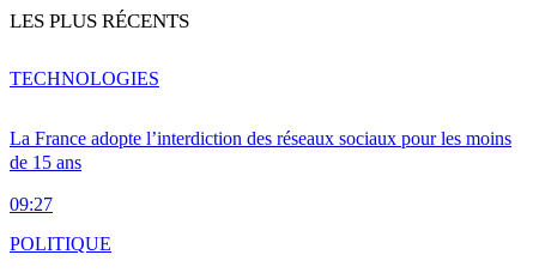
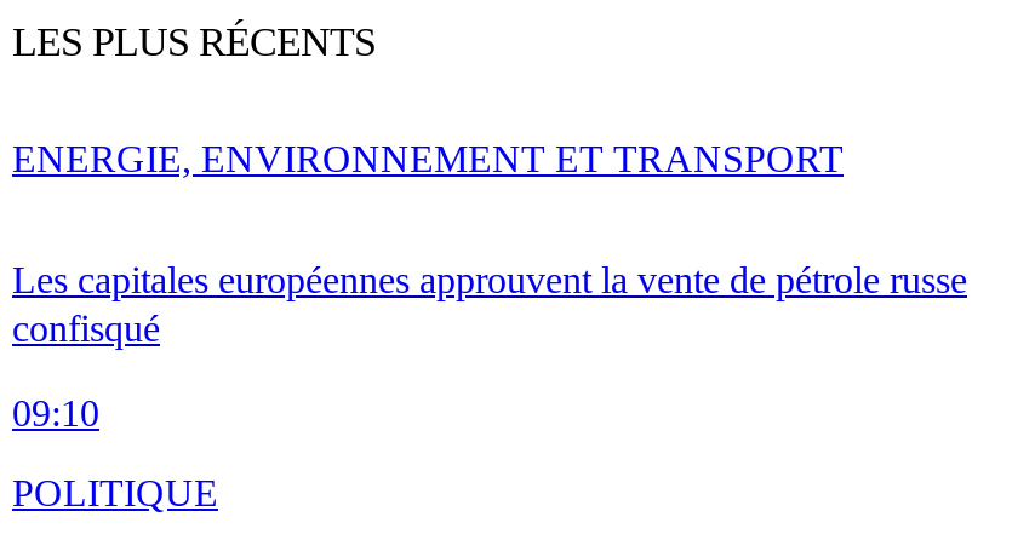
[10,68,159,88] TECHNOLOGIES -> [12,137,844,178] ENERGIE, ENVIRONNEMENT ET TRANSPORT
[10,128,511,172] La France adopte l’interdiction des réseaux sociaux pour les moins | de 15 ans -> [12,258,967,348] Les capitales européennes approuvent la vente de pétrole russe | confisqué
[10,194,53,214] 09:27 -> [12,392,99,433] 09:10

